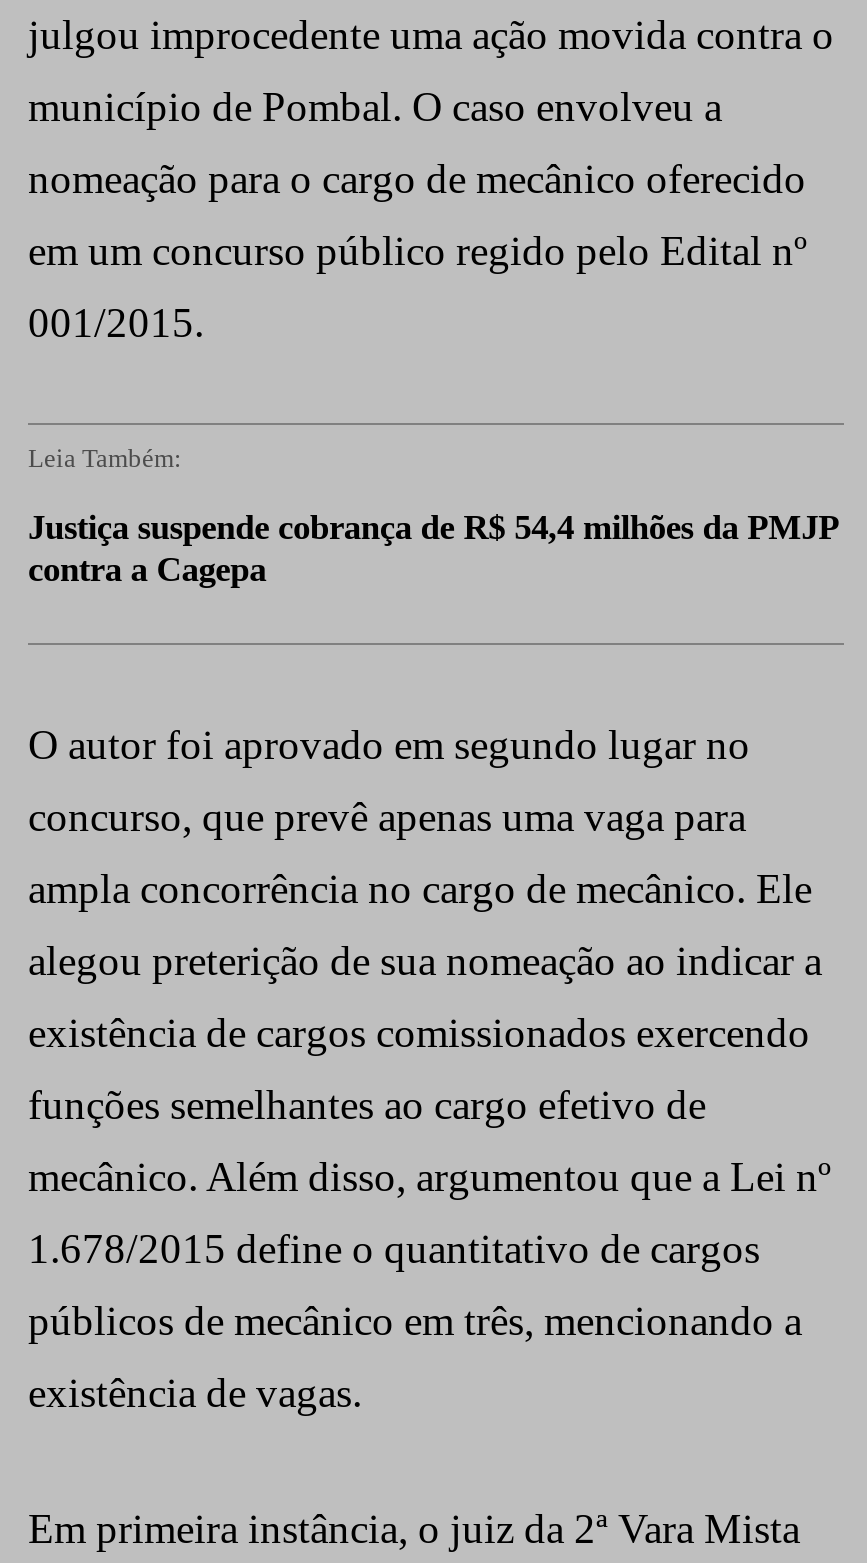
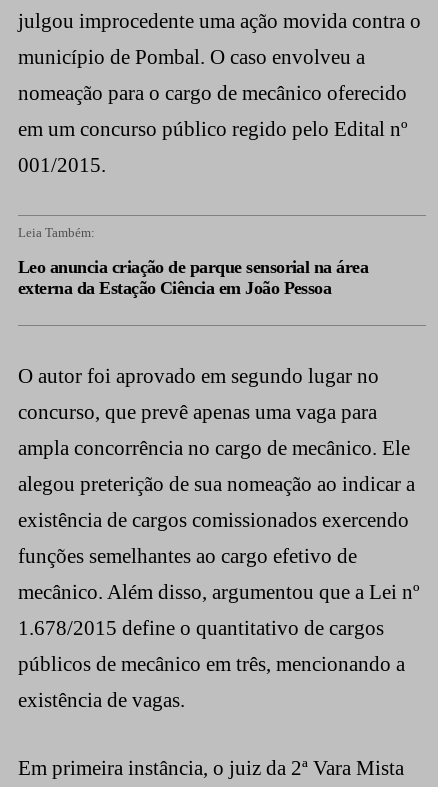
[28,507,837,589] Justiça suspende cobrança de R$ 54,4 milhões da PMJP | contra a Cagepa -> [18,257,368,298] Leo anuncia criação de parque sensorial na área | externa da Estação Ciência em João Pessoa

